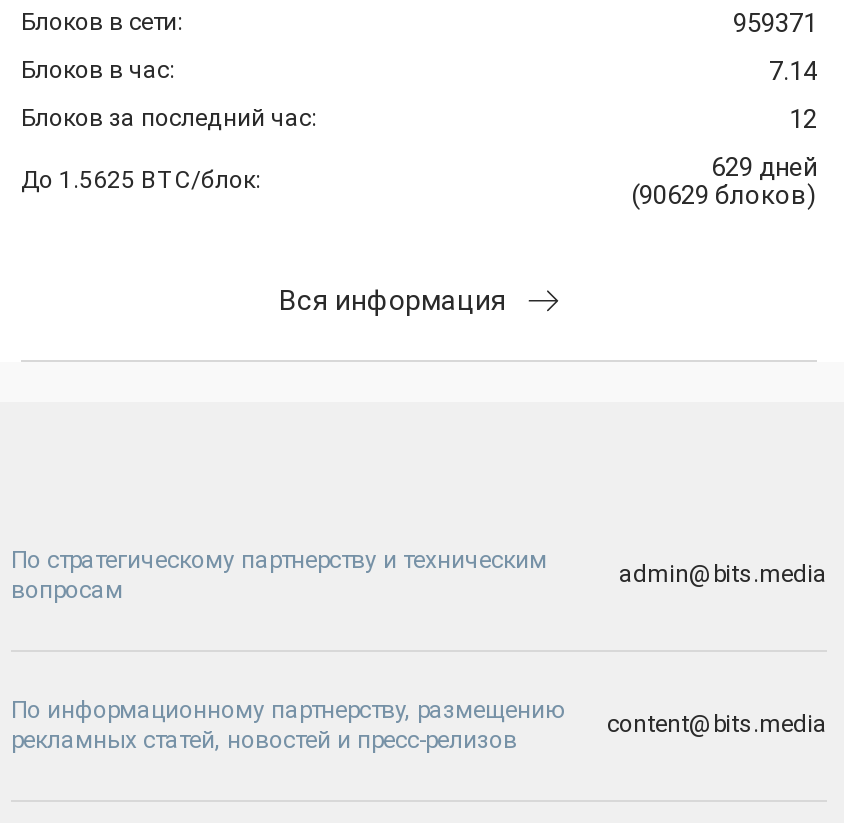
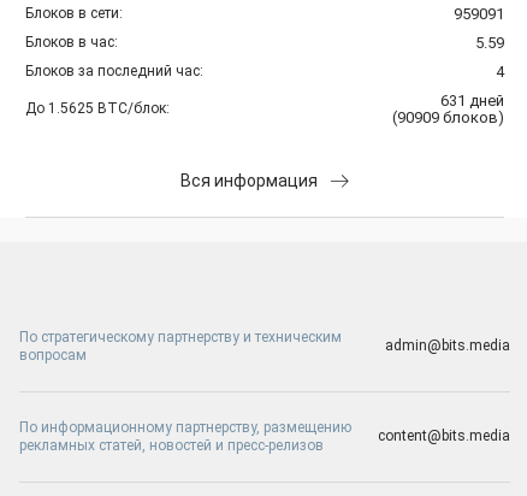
[733,9,817,39] 959371 -> [454,5,504,23] 959091
[769,57,817,87] 7.14 -> [475,34,504,52] 5.59
[789,105,817,135] 12 -> [496,63,504,81] 4
[711,153,817,183] 629 дней -> [440,92,504,110] 631 дней
[631,181,817,211] (90629 блоков) -> [392,109,504,127] (90909 блоков)

